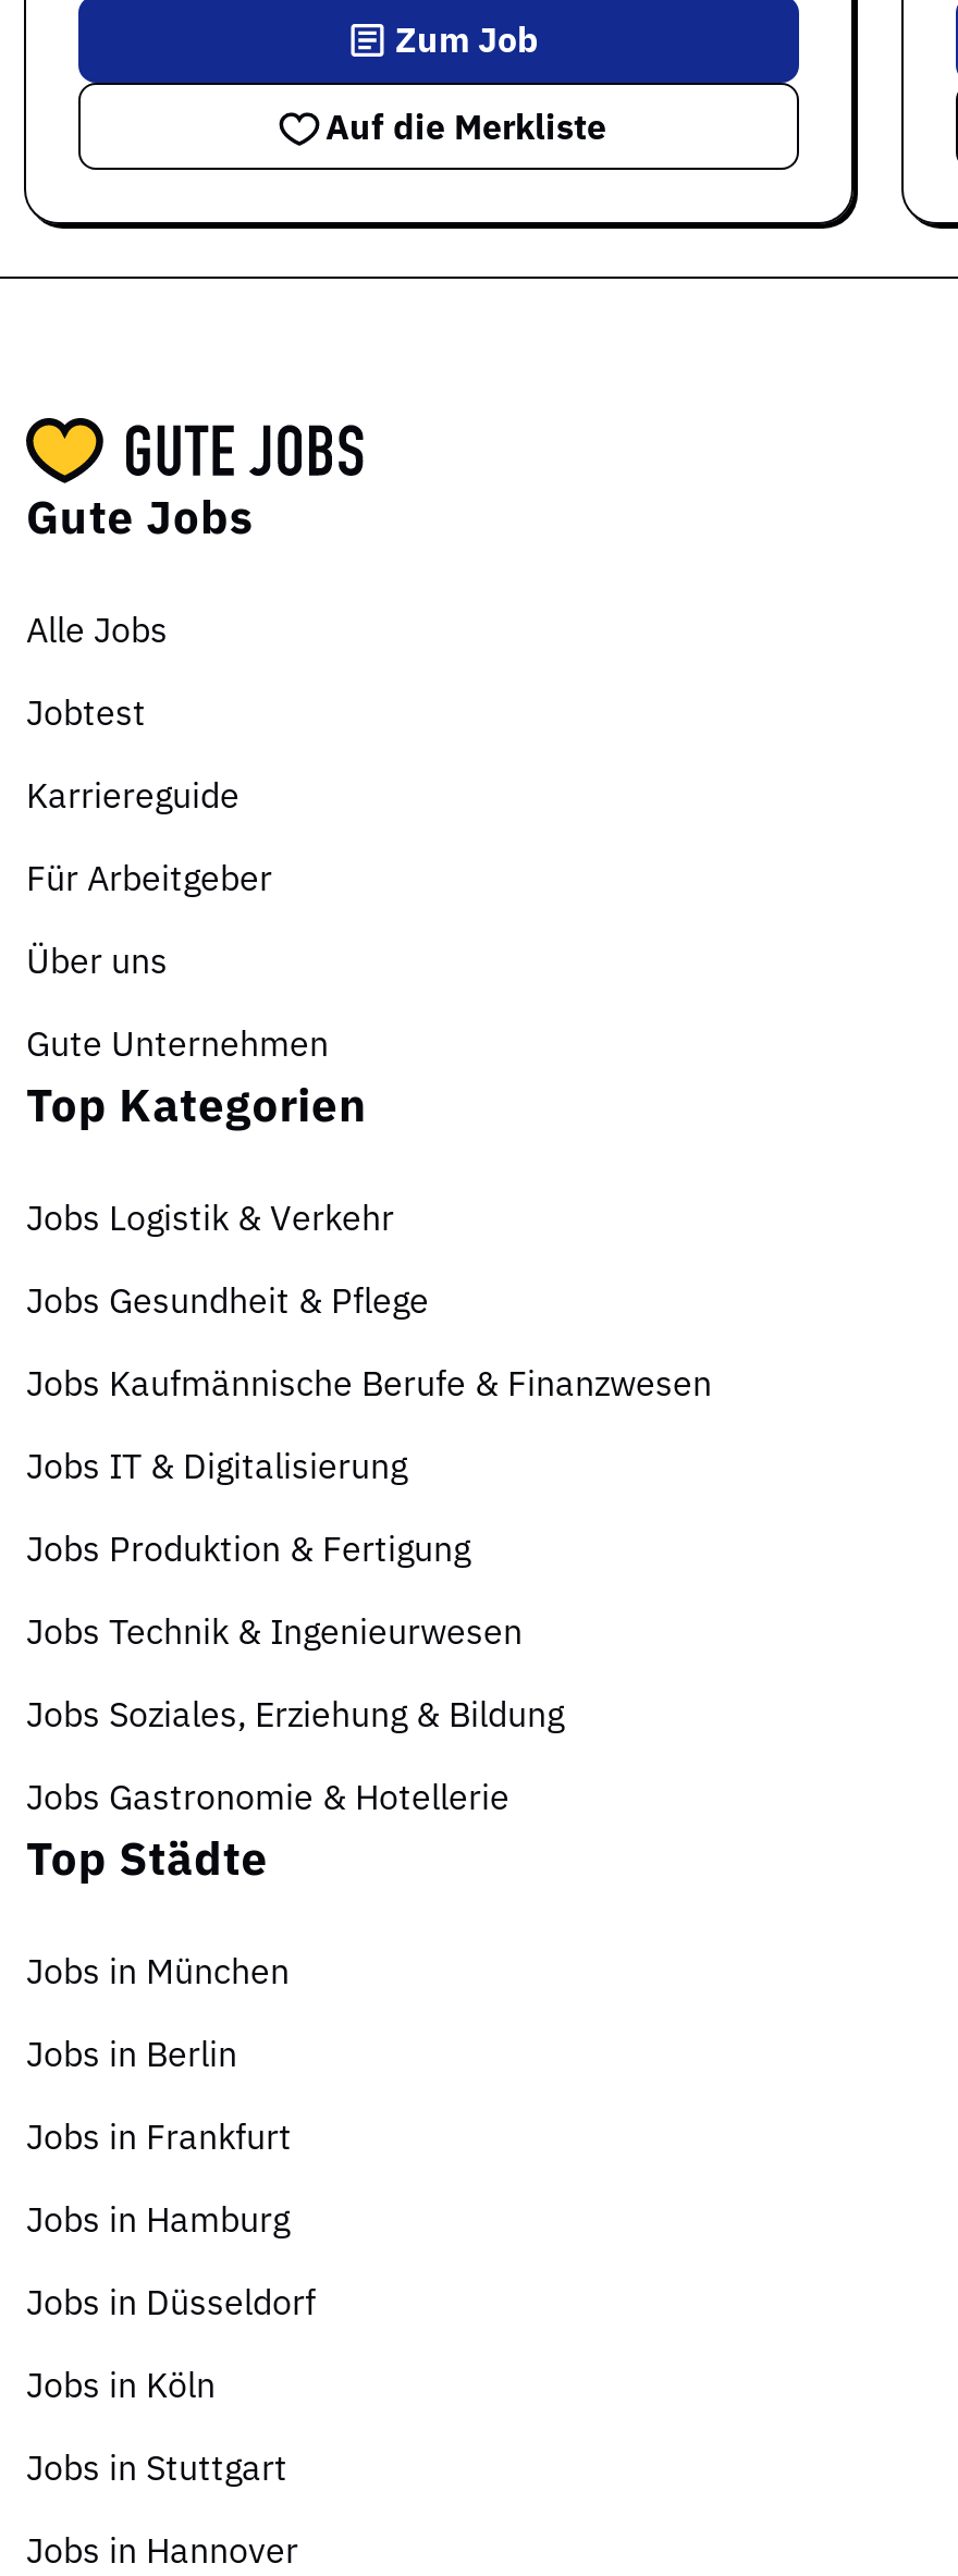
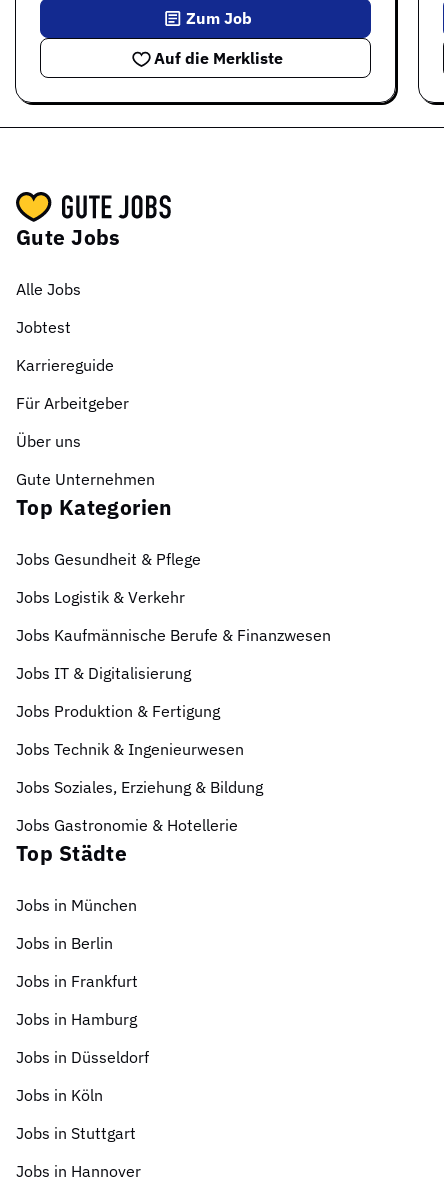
moved [26,1195,394,1239] -> [16,587,185,607]: Jobs Logistik & Verkehr
moved [26,1278,429,1322] -> [16,549,201,569]: Jobs Gesundheit & Pflege

